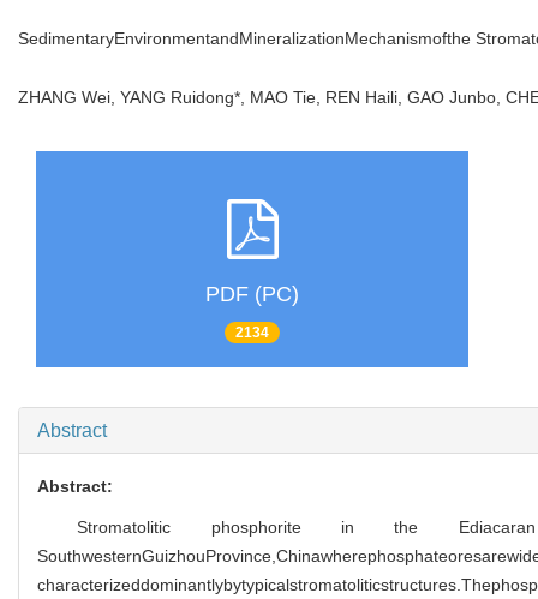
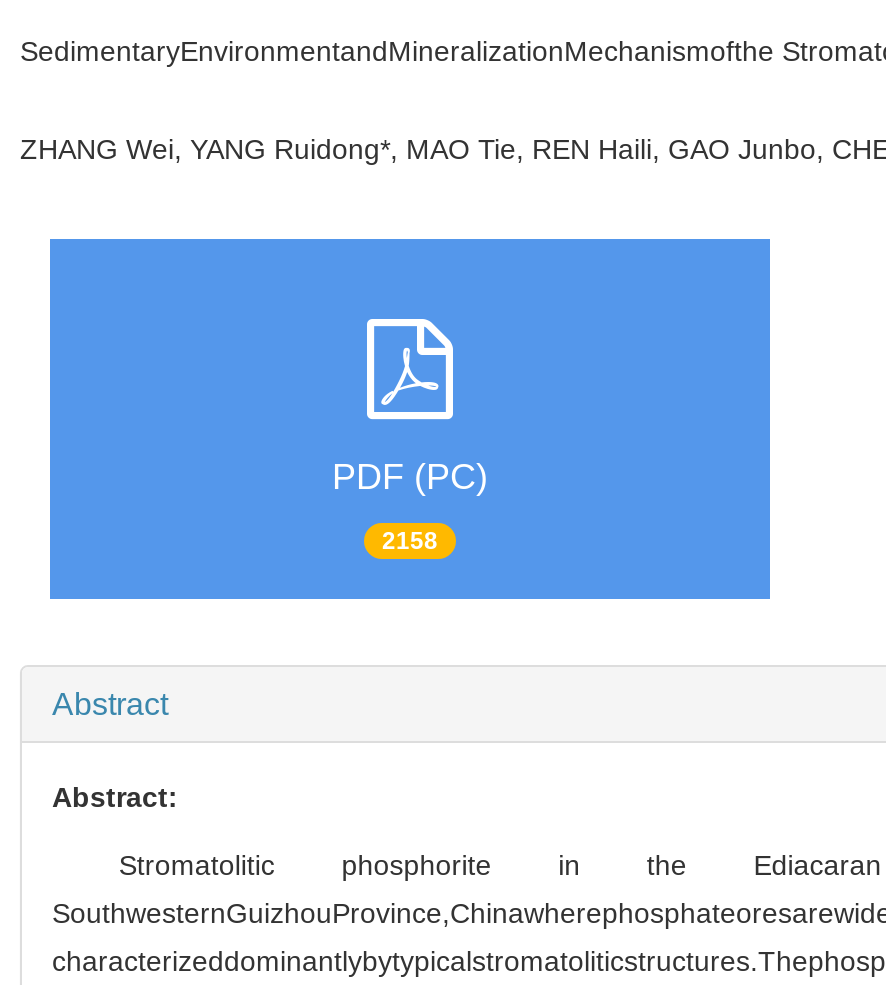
[235,324,269,341] 2134 -> [382,527,438,555] 2158

